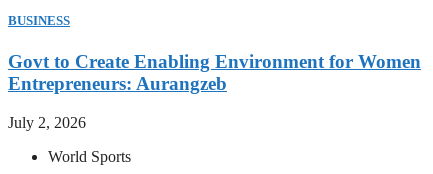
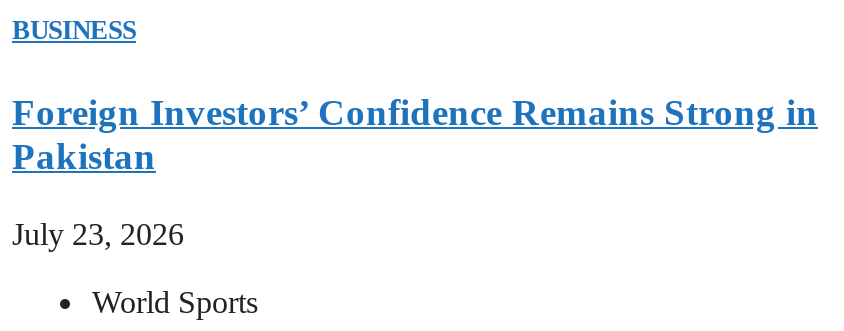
[8,51,421,94] Govt to Create Enabling Environment for Women | Entrepreneurs: Aurangzeb -> [12,91,818,177] Foreign Investors’ Confidence Remains Strong in | Pakistan
[8,114,86,131] July 2, 2026 -> [12,216,184,250] July 23, 2026

